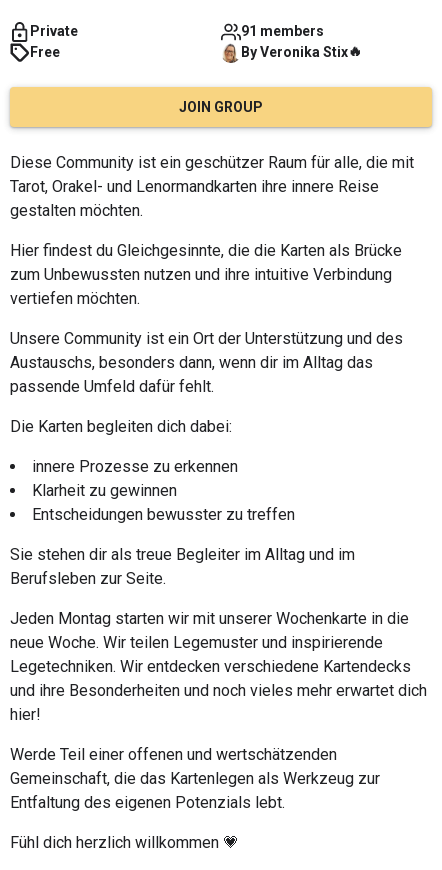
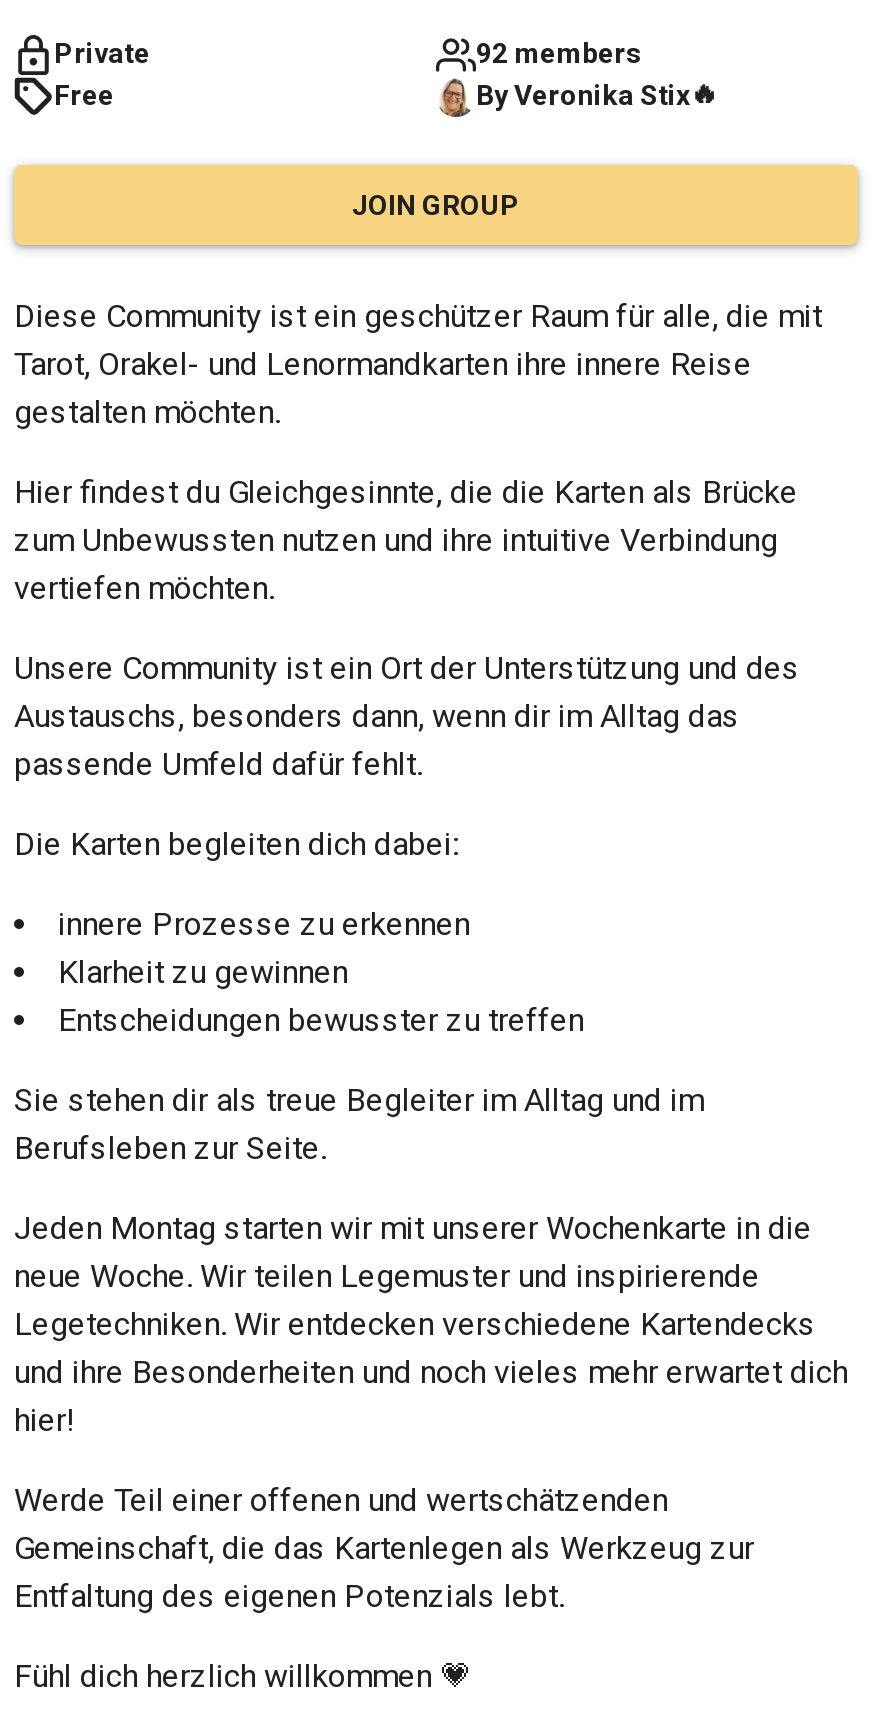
[241,23,324,39] 91 members -> [476,38,642,70] 92 members

